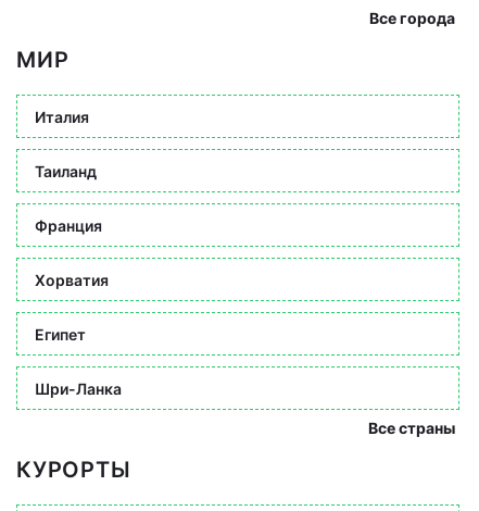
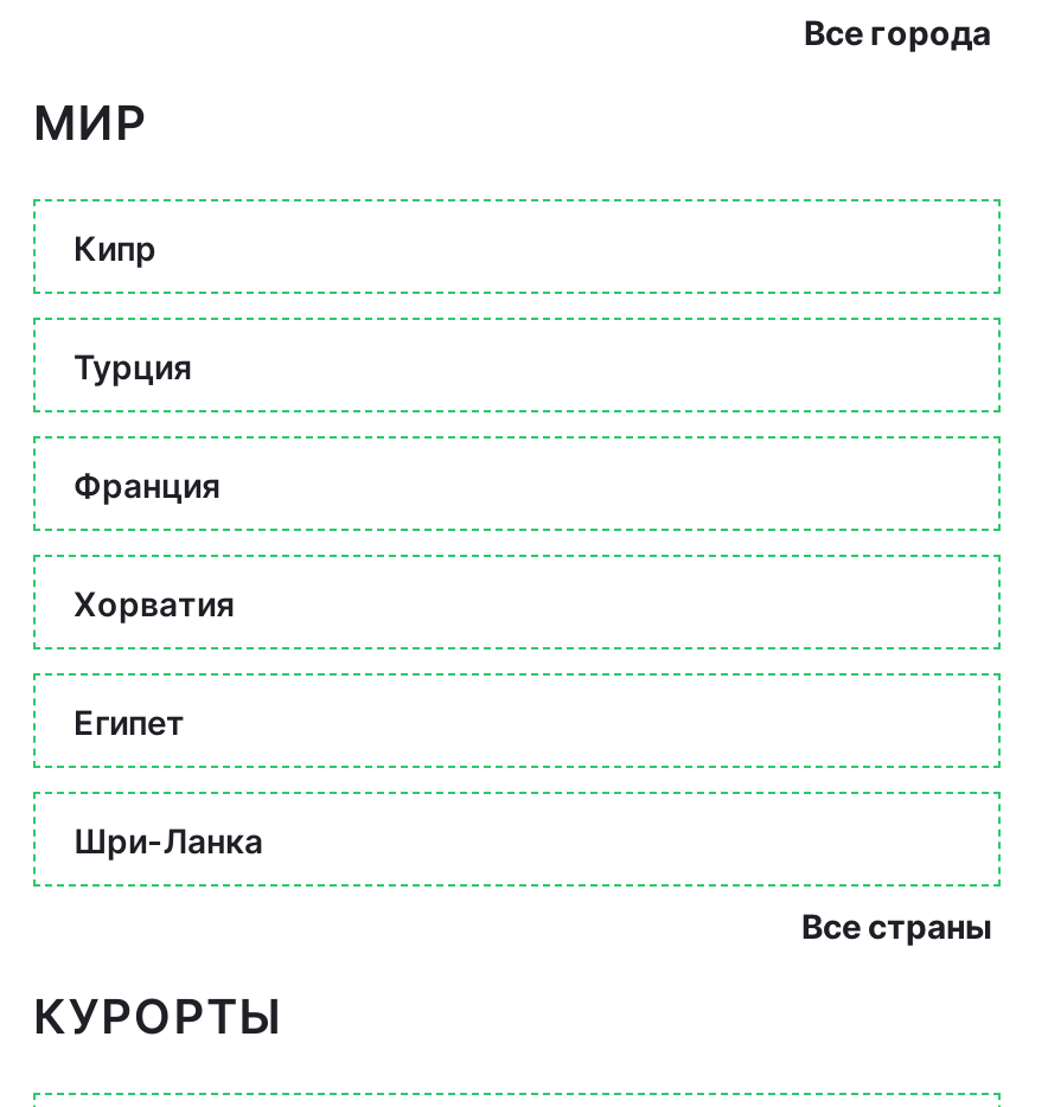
[35,107,89,126] Италия -> [74,226,156,267] Кипр
[35,161,97,180] Таиланд -> [74,345,192,385] Турция

